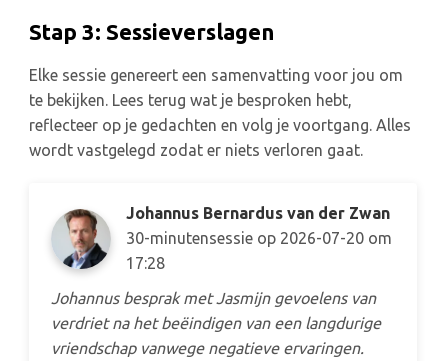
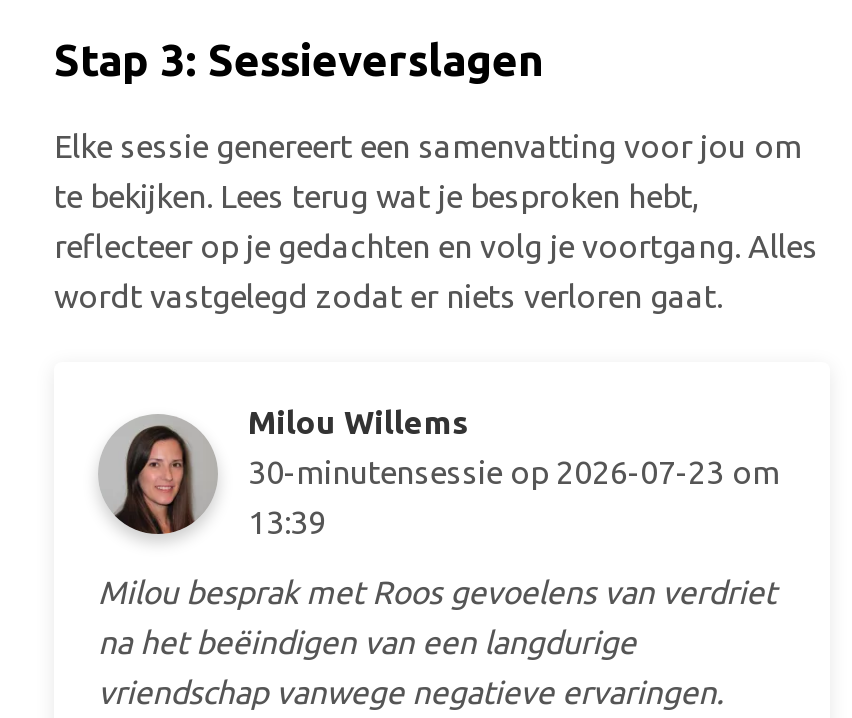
[53,204,392,272] [image] | Johannus Bernardus van der Zwan | 30-minutensessie op 2026-07-20 om | 17:28 -> [100,404,780,540] [image] | Milou Willems | 30-minutensessie op 2026-07-23 om | 13:39
[51,289,381,332] Johannus besprak met Jasmijn gevoelens van | verdriet na het beëindigen van een langdurige -> [98,574,776,660] Milou besprak met Roos gevoelens van verdriet | na het beëindigen van een langdurige

